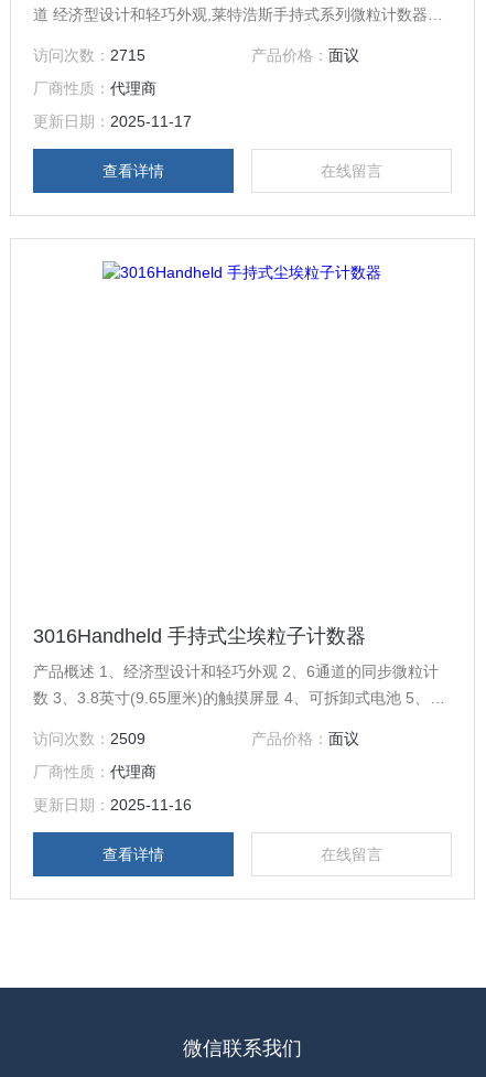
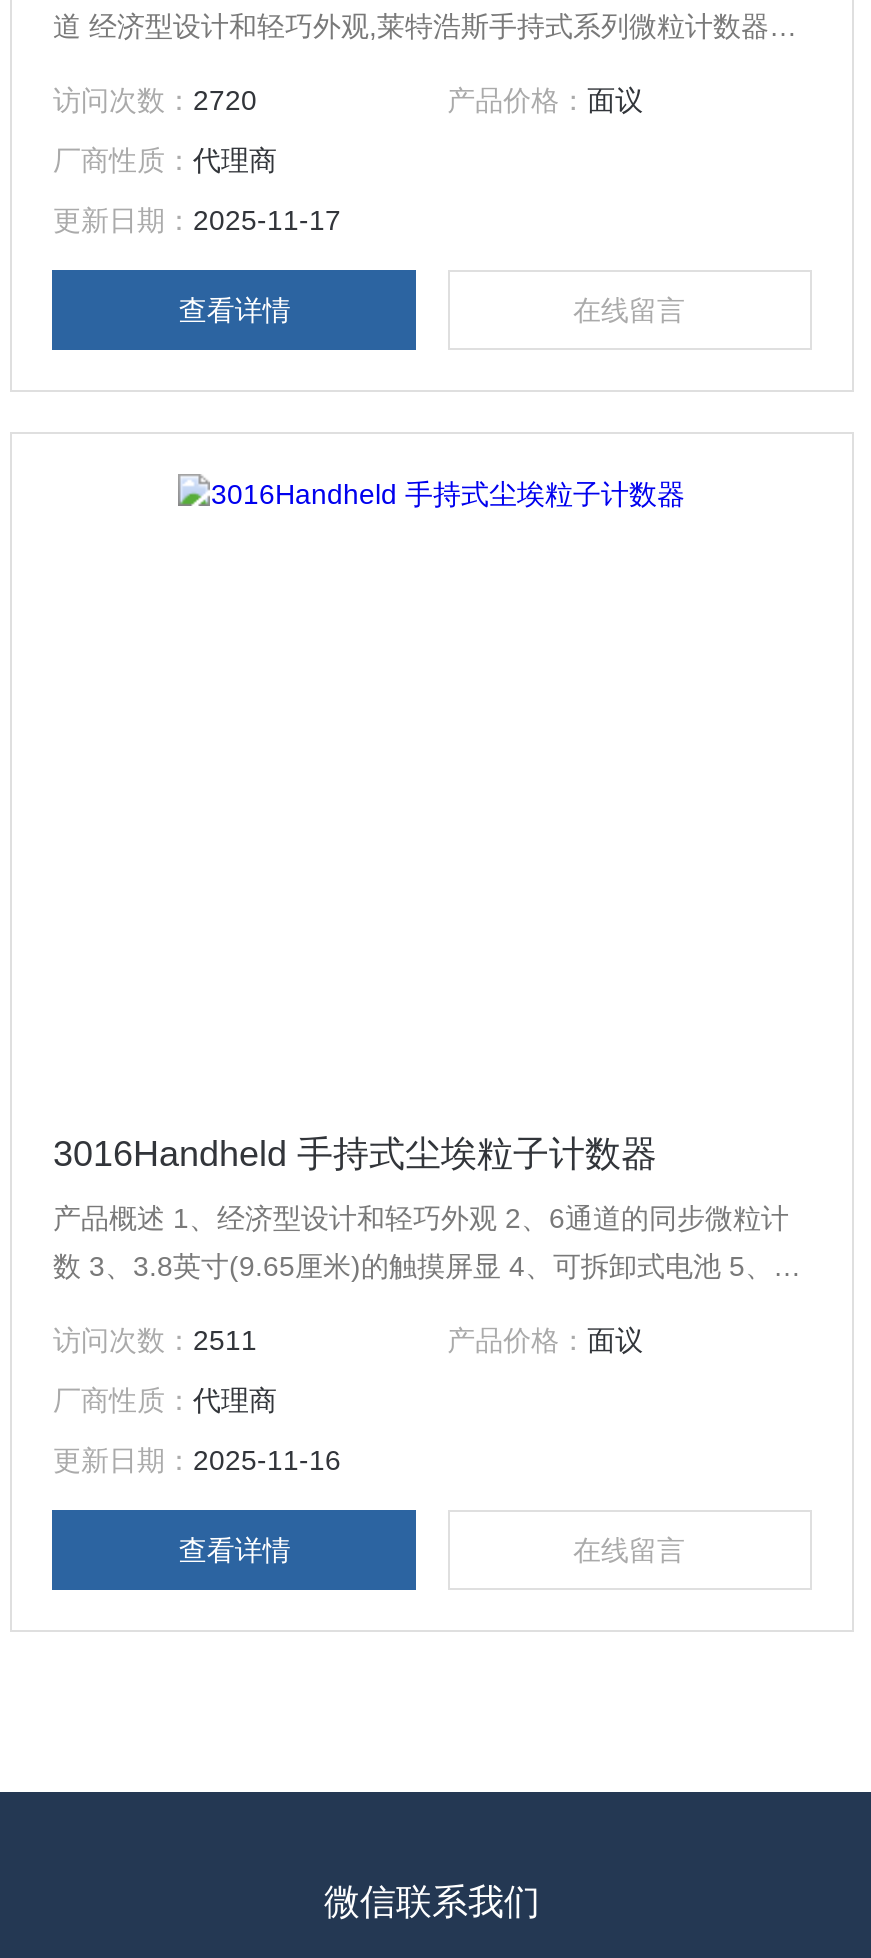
[34,46,146,64] 访问次数：2715 -> [53,84,257,116] 访问次数：2720
[34,730,146,747] 访问次数：2509 -> [53,1324,257,1356] 访问次数：2511

